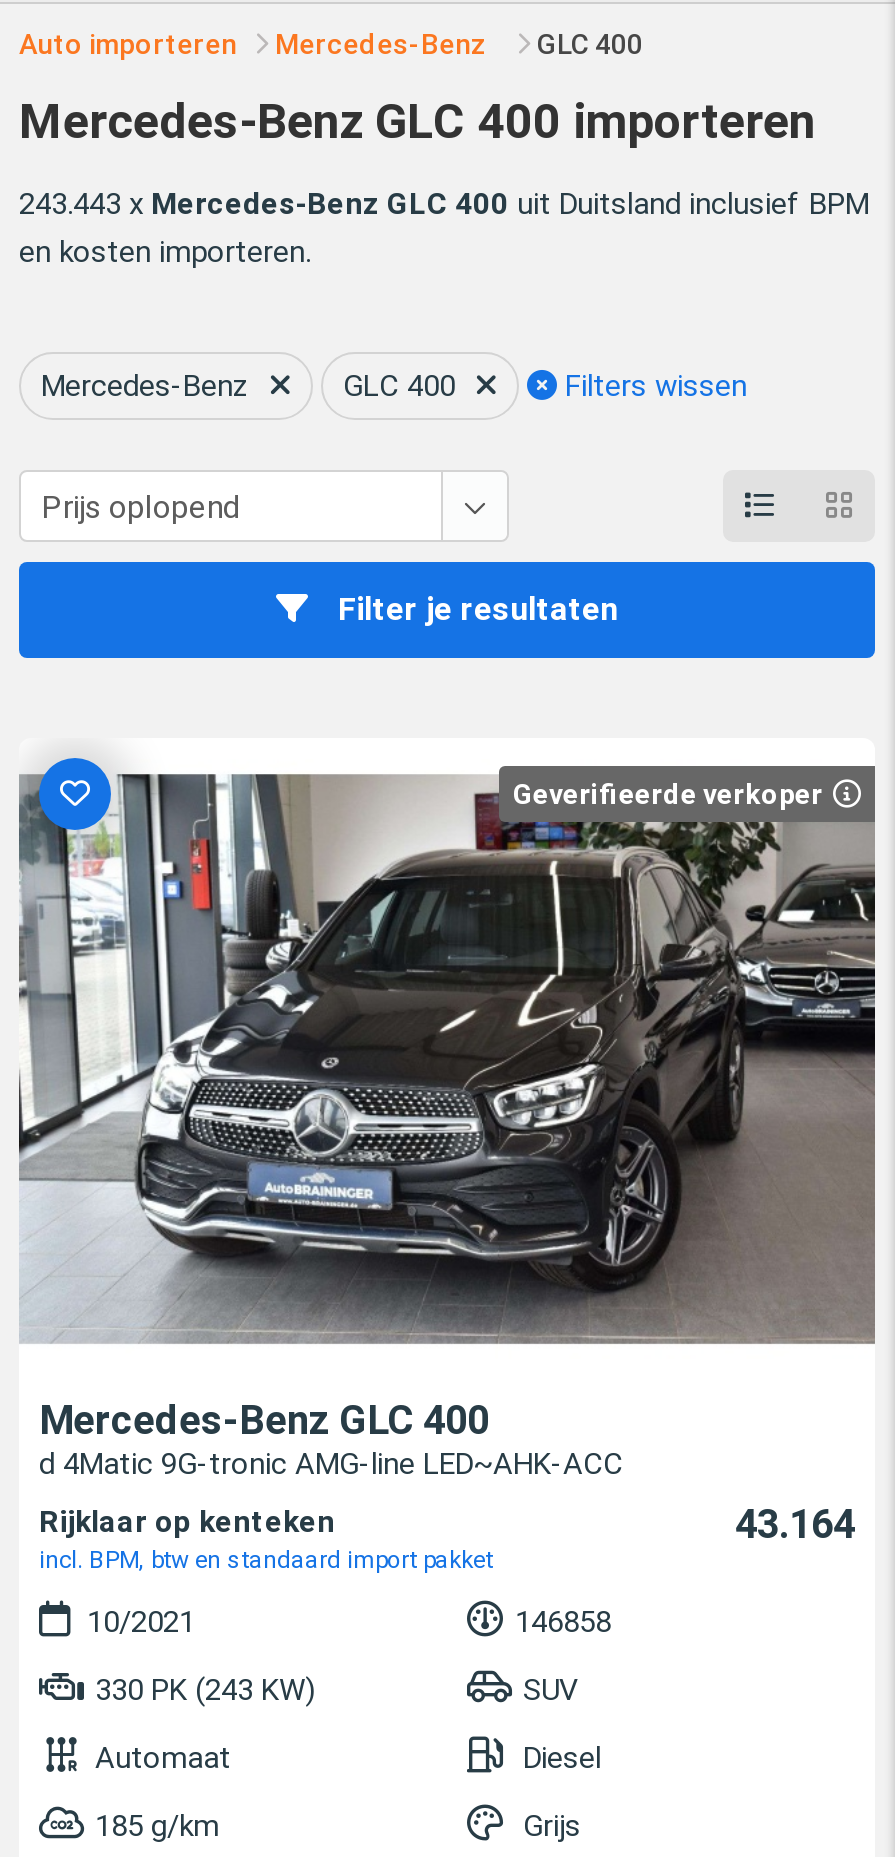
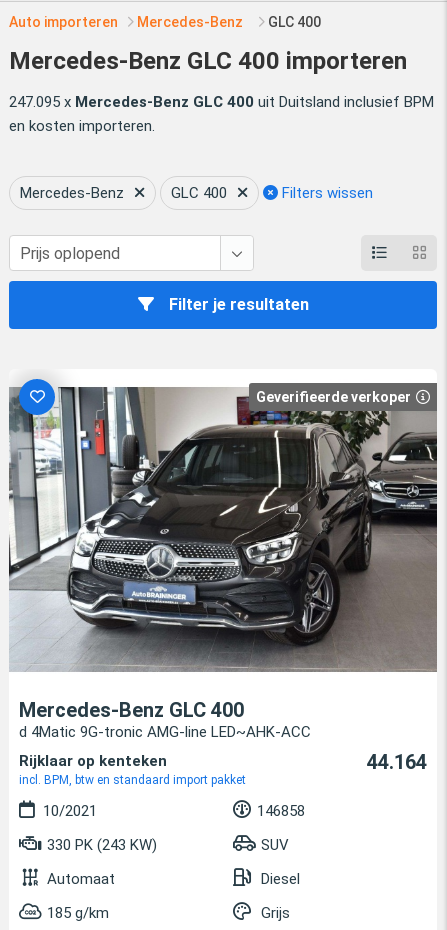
[19,185,869,221] 243.443 x Mercedes-Benz GLC 400 uit Duitsland inclusief BPM -> [9,92,434,110] 247.095 x Mercedes-Benz GLC 400 uit Duitsland inclusief BPM
[735,1499,855,1547] 43.164 -> [367,749,427,773] 44.164

